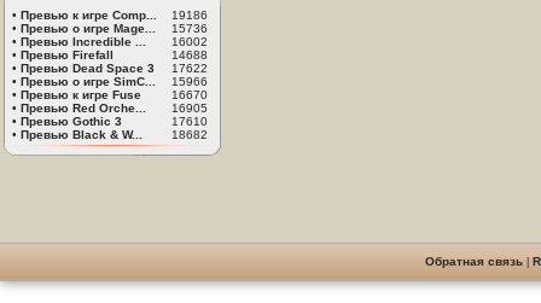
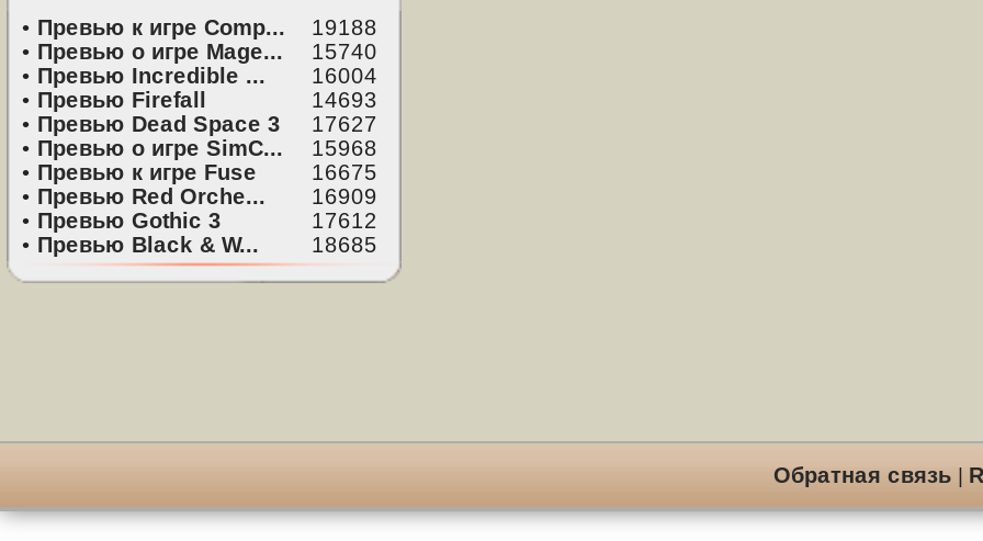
[12,8,208,22] • Превью к игре Comp... 19186 -> [22,15,377,40] • Превью к игре Comp... 19188
[12,22,208,35] • Превью о игре Mage... 15736 -> [22,40,377,64] • Превью о игре Mage... 15740
[12,35,208,48] • Превью Incredible ... 16002 -> [22,64,377,88] • Превью Incredible ... 16004
[171,48,208,62] 14688 -> [312,88,377,112] 14693
[12,62,208,75] • Превью Dead Space 3 17622 -> [22,112,377,136] • Превью Dead Space 3 17627
[171,75,208,88] 15966 -> [312,136,377,160] 15968
[171,88,208,101] 16670 -> [312,160,377,184] 16675
[12,101,208,115] • Превью Red Orche... 16905 -> [22,184,377,208] • Превью Red Orche... 16909
[171,115,208,128] 17610 -> [312,208,377,233] 17612
[171,128,208,141] 18682 -> [312,233,377,257] 18685

